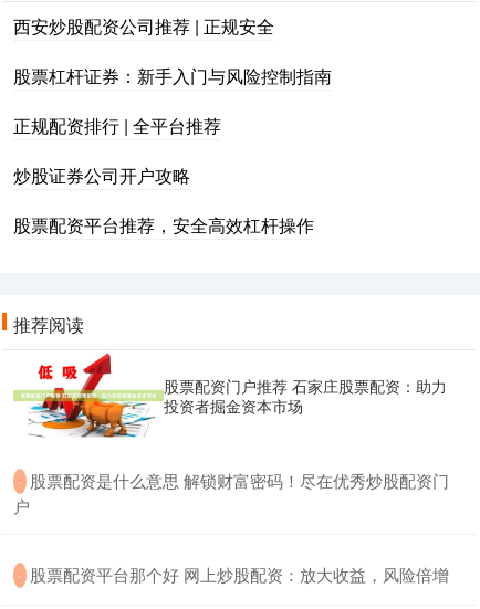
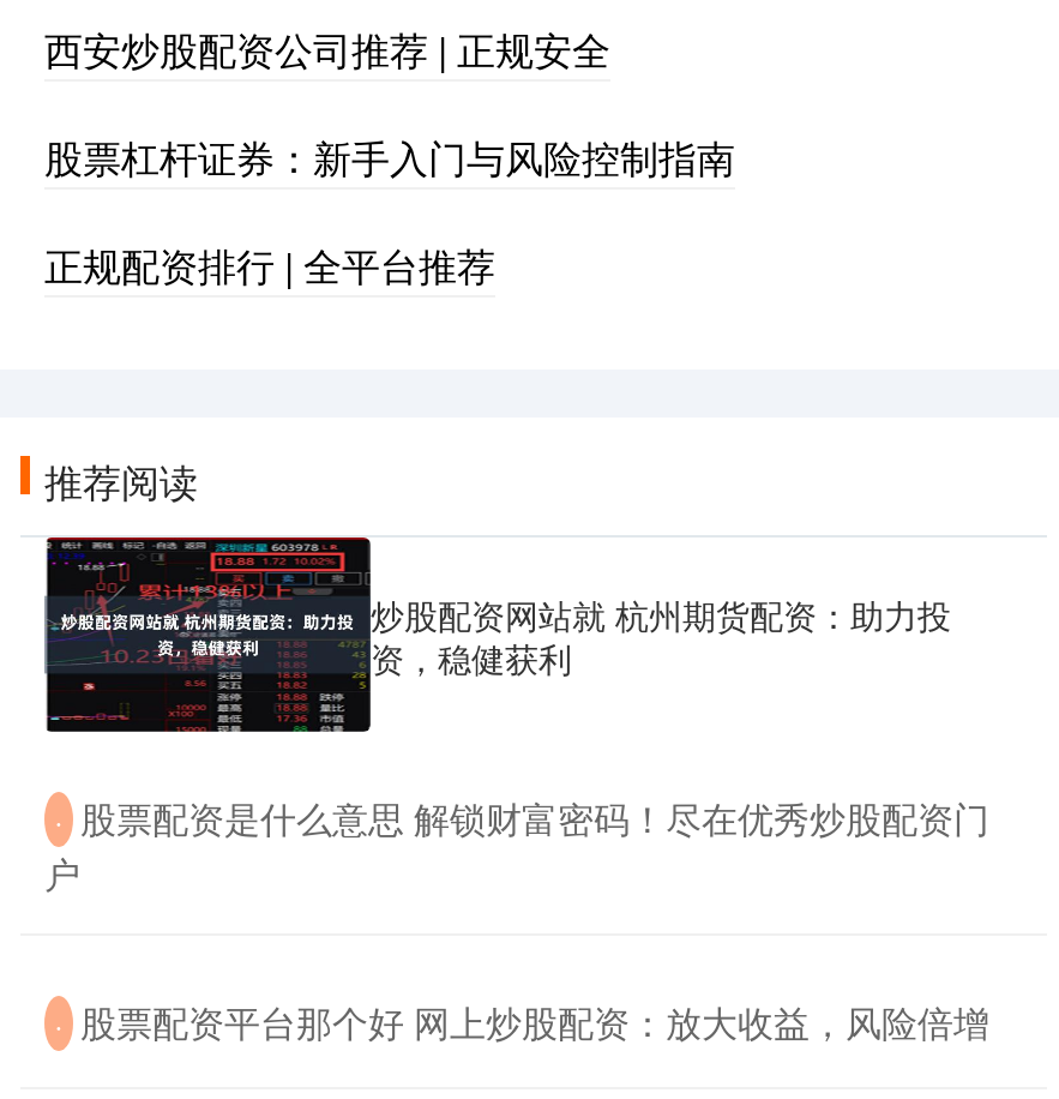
[13,163,314,238] 炒股证券公司开户攻略 | 股票配资平台推荐，安全高效杠杆操作 -> none
[12,350,447,441] [image] | 股票配资门户推荐 石家庄股票配资：助力 | 投资者掘金资本市场 -> [42,536,951,735] [image] | 炒股配资网站就 杭州期货配资：助力投 | 资，稳健获利

